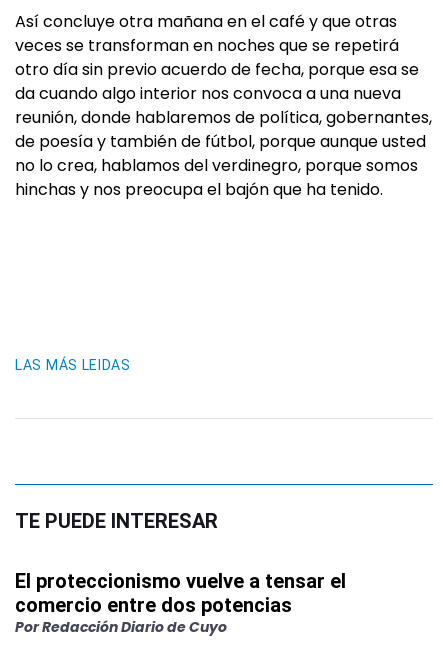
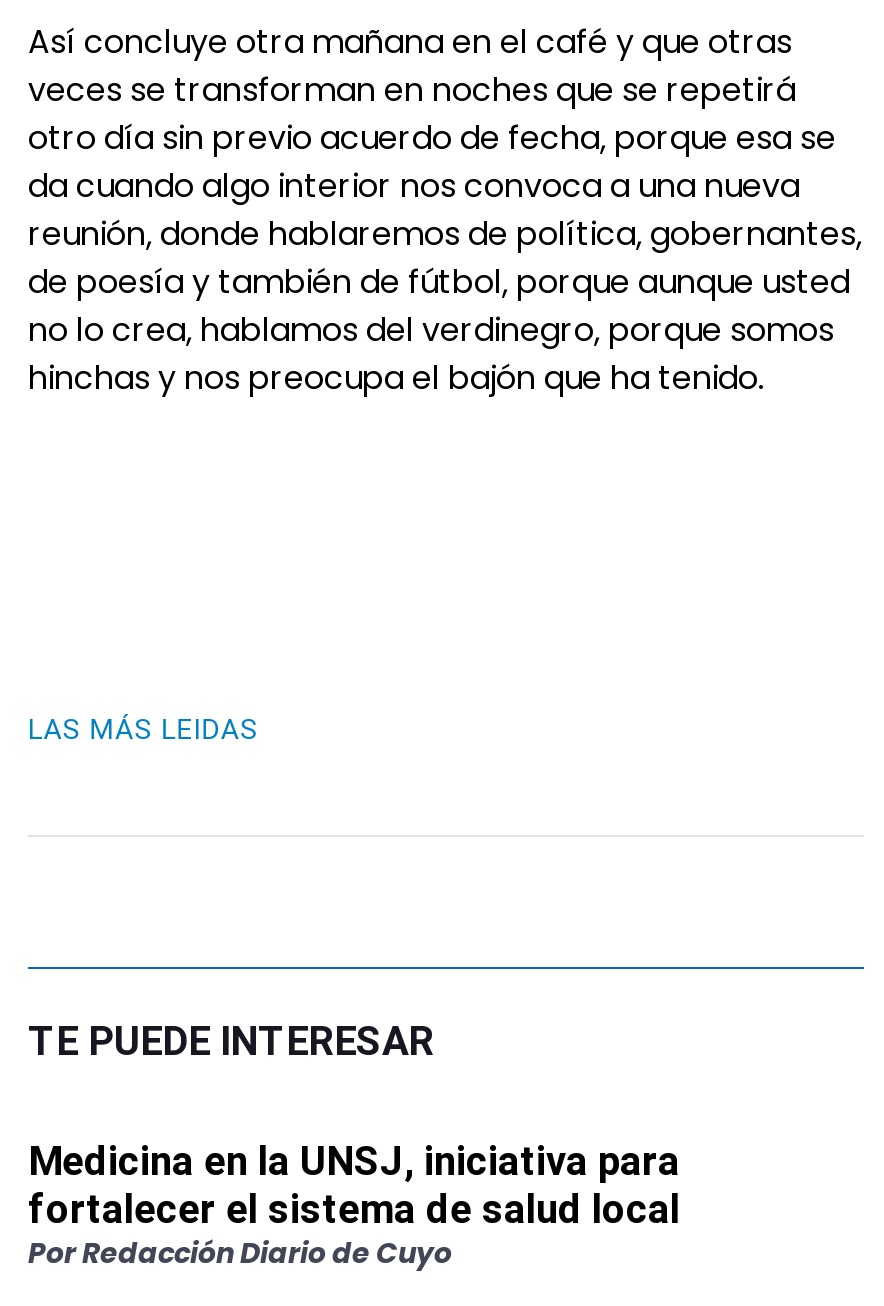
[15,569,346,617] El proteccionismo vuelve a tensar el | comercio entre dos potencias -> [28,1137,680,1233] Medicina en la UNSJ, iniciativa para | fortalecer el sistema de salud local

